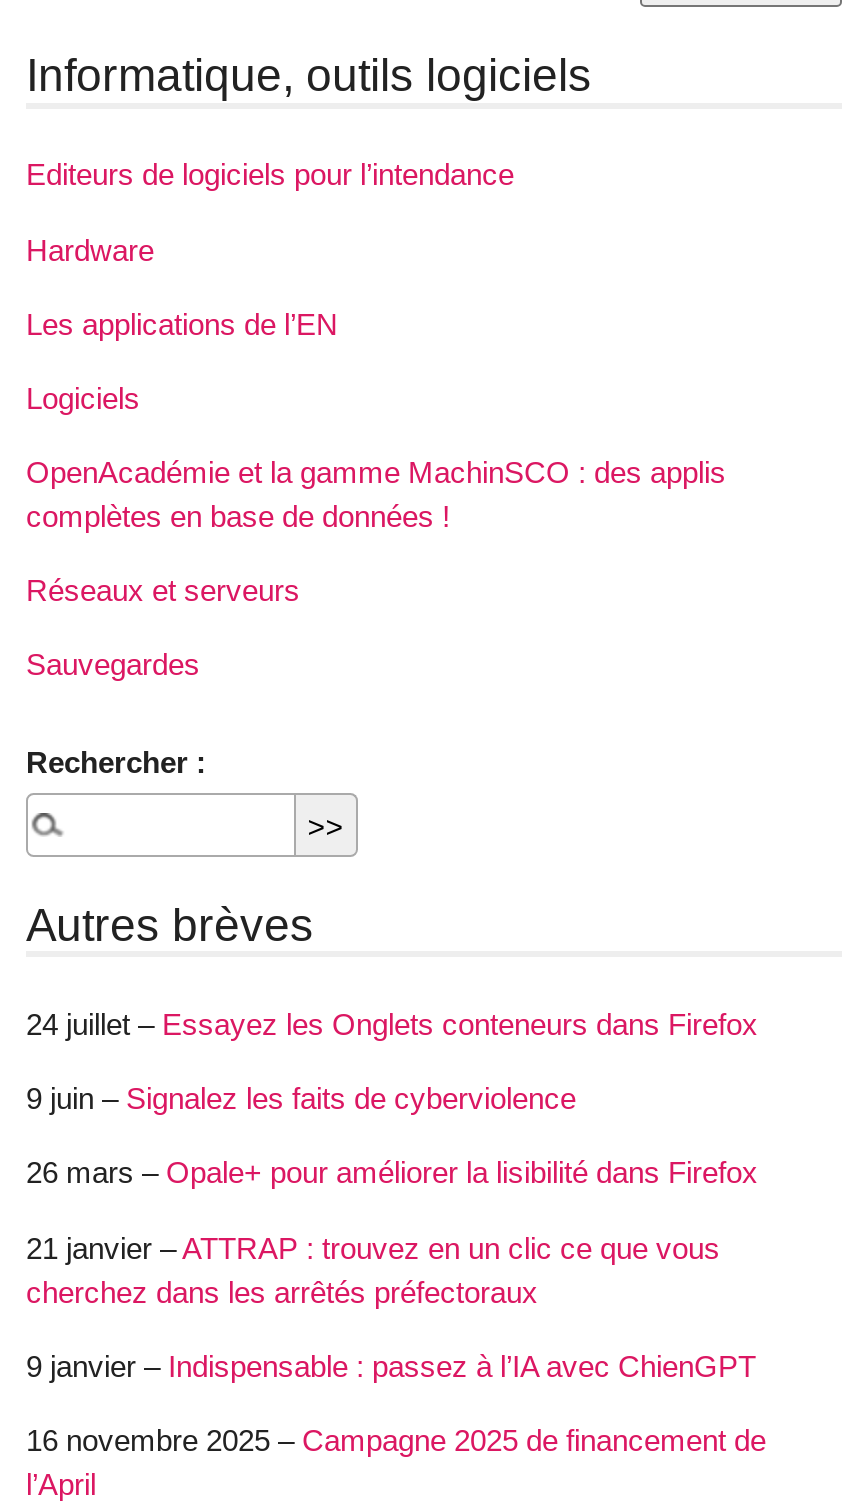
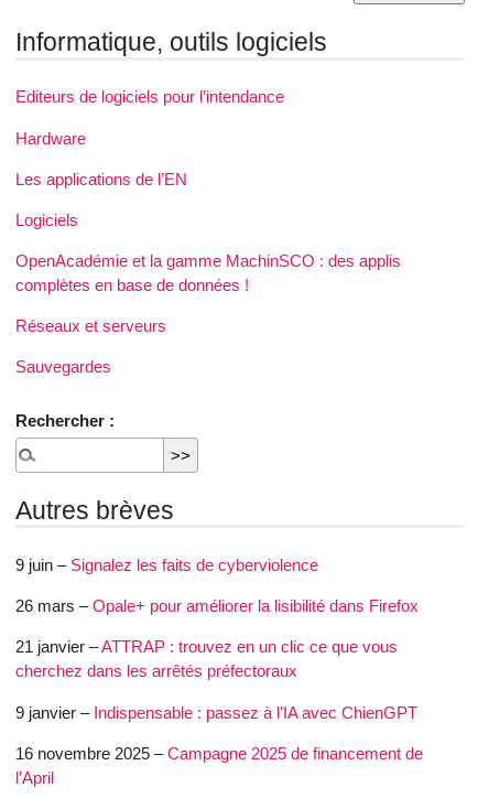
[26,1007,758,1041] 24 juillet – Essayez les Onglets conteneurs dans Firefox -> none

